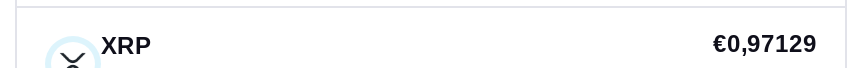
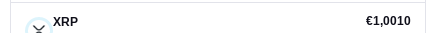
[713,30,817,58] €0,97129 -> [366,14,411,28] €1,0010

